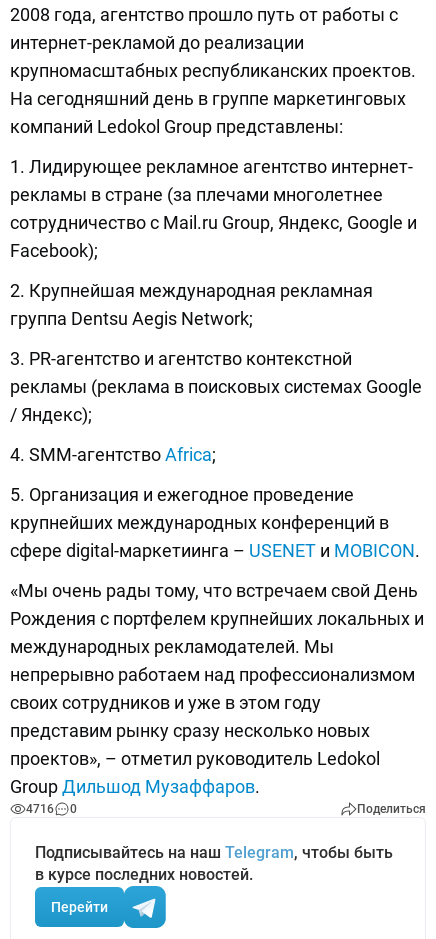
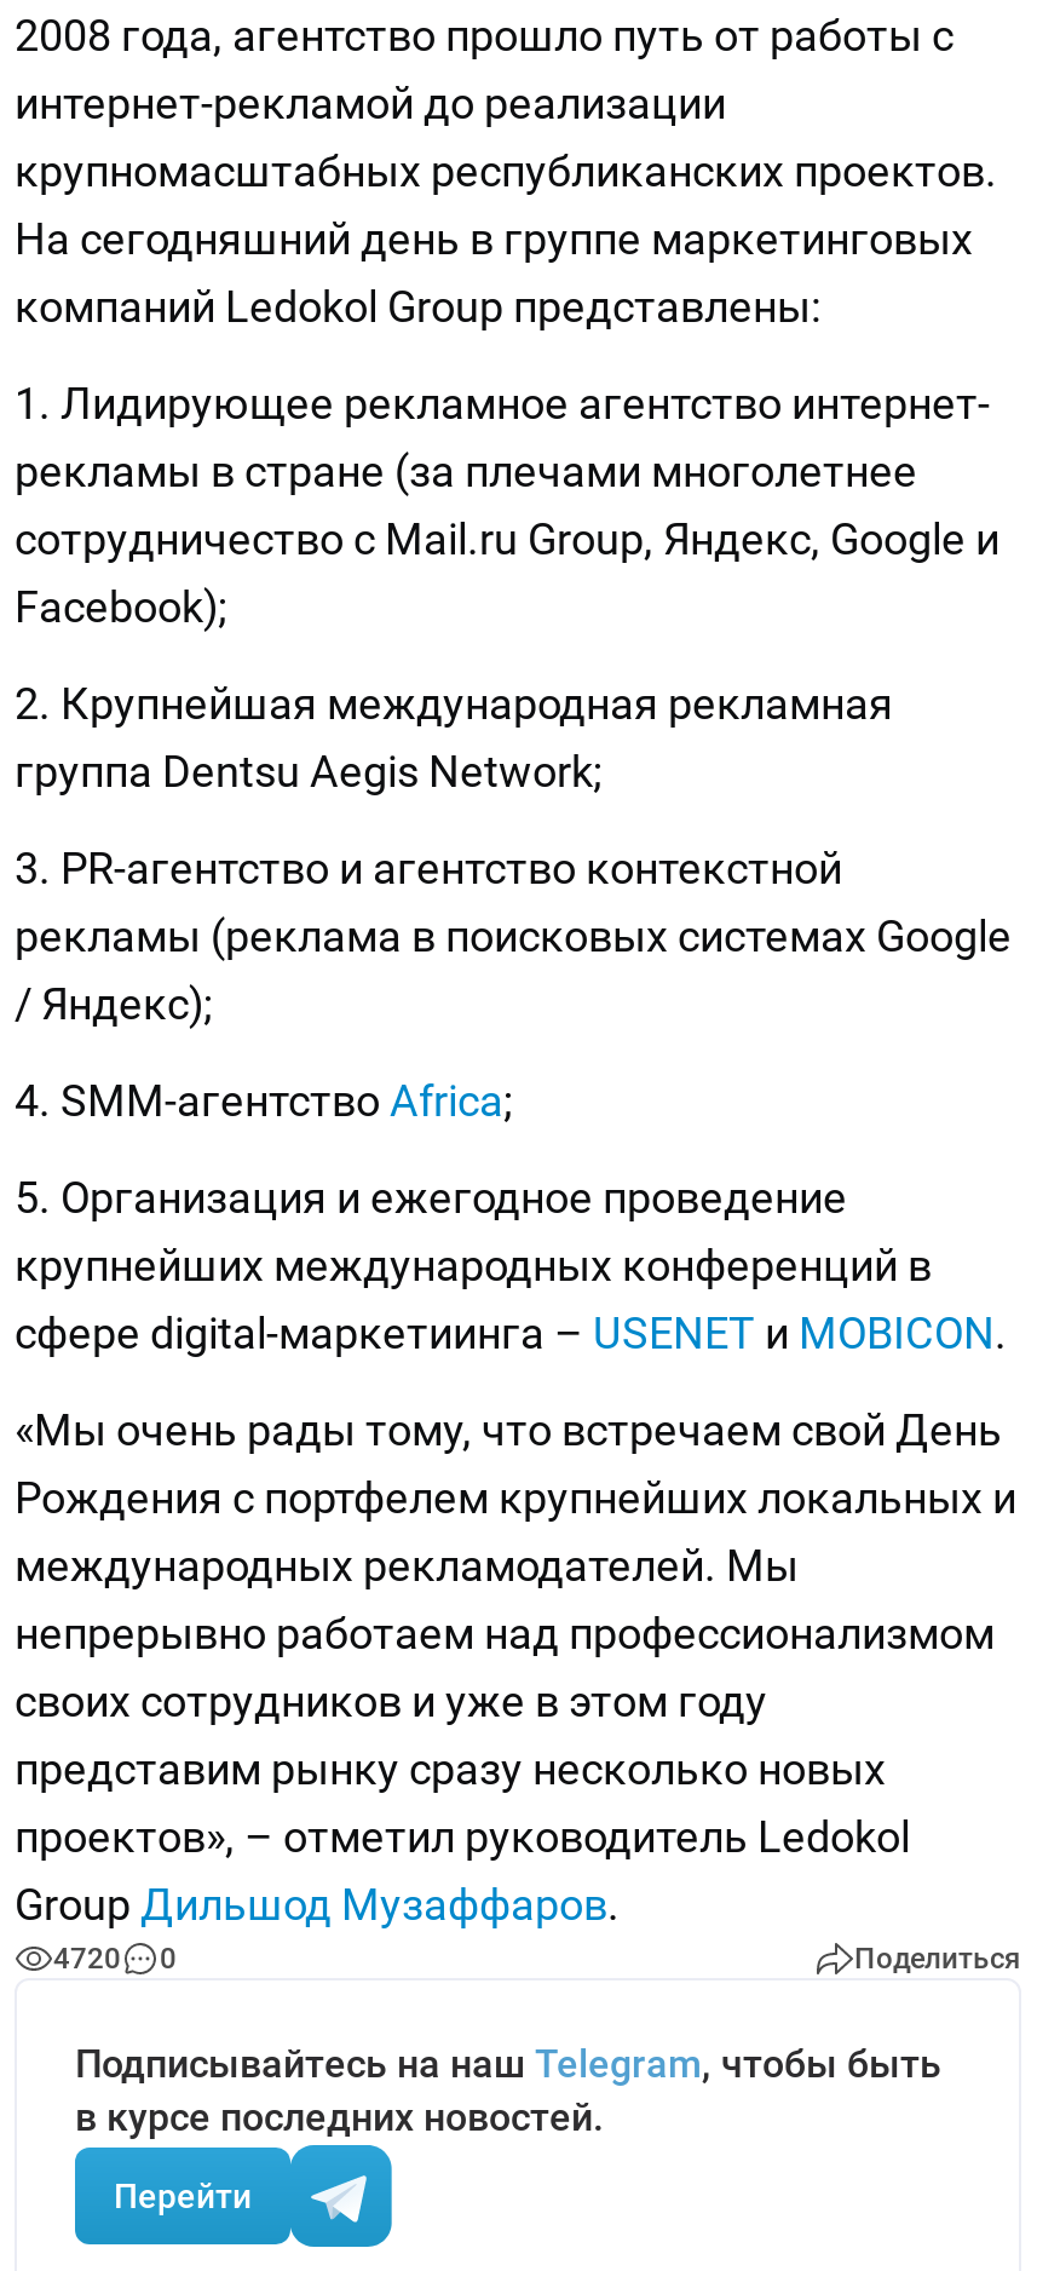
[26,802,77,816] 4716 0 -> [53,1943,177,1977] 4720 0

